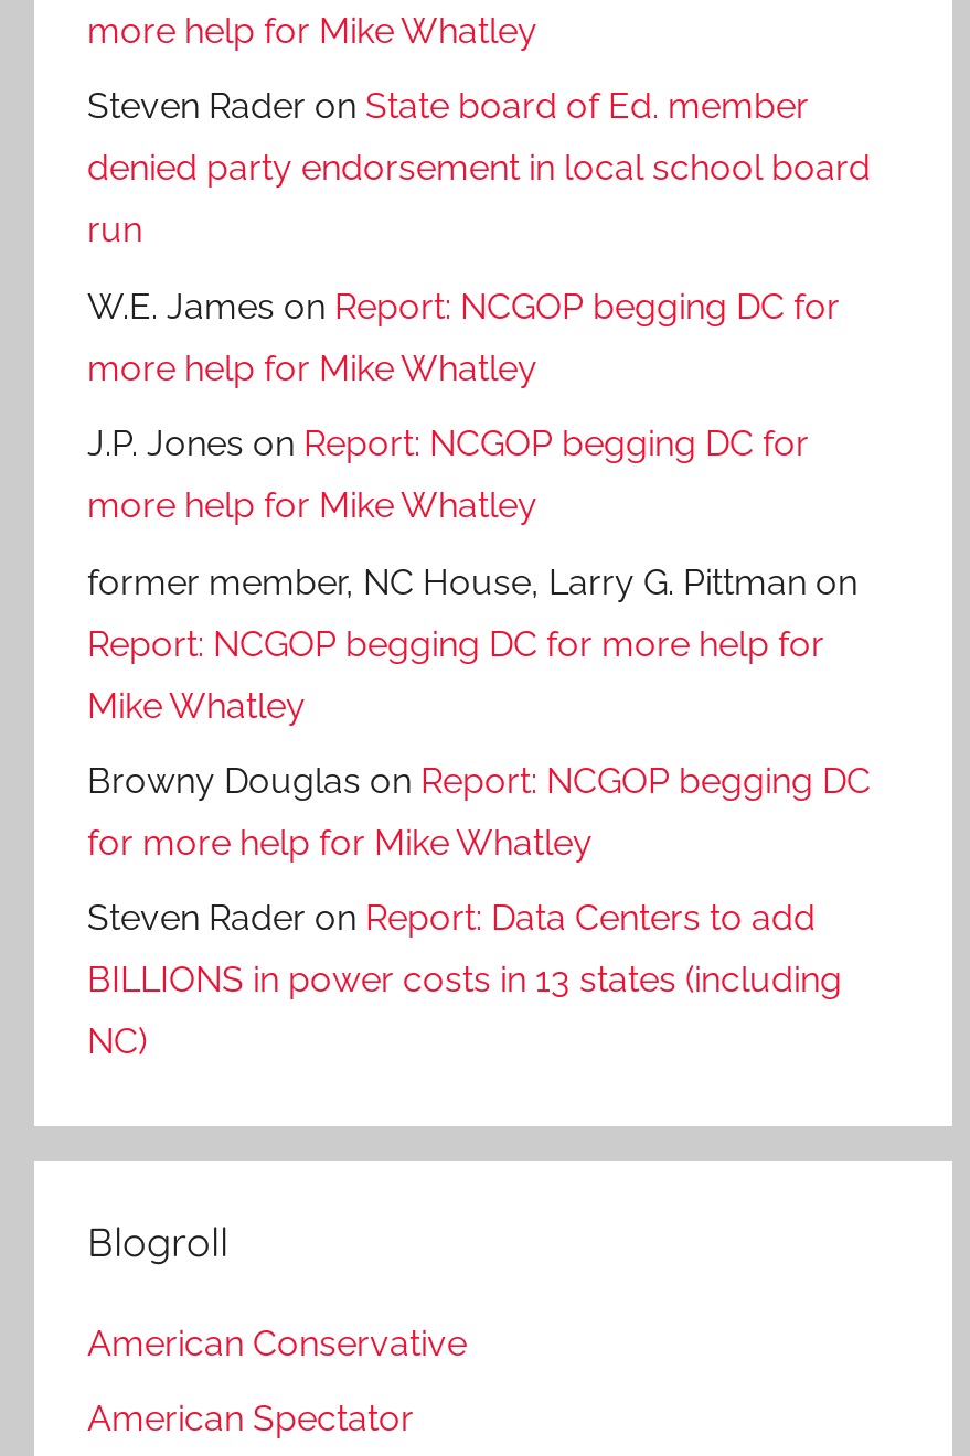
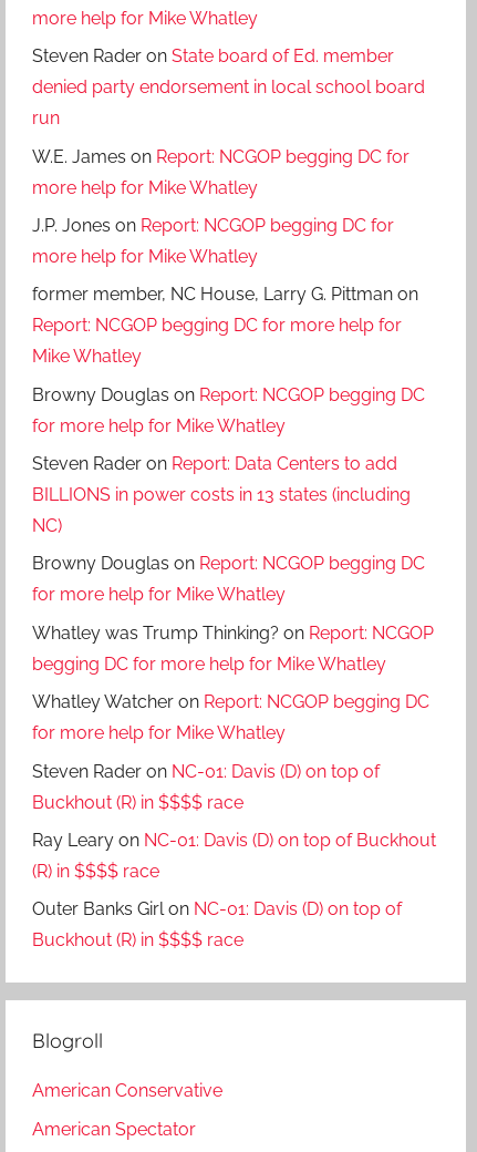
none -> [32,553,436,951] Browny Douglas on Report: NCGOP begging DC | for more help for Mike Whatley | Whatley was Trump Thinking? on Report: NCGOP | begging DC for more help for Mike Whatley | Whatley Watcher on Report: NCGOP begging DC | for more help for Mike Whatley | Steven Rader on NC-01: Davis (D) on top of | Buckhout (R) in $$$$ race | Ray Leary on NC-01: Davis (D) on top of Buckhout | (R) in $$$$ race | Outer Banks Girl on NC-01: Davis (D) on top of | Buckhout (R) in $$$$ race

